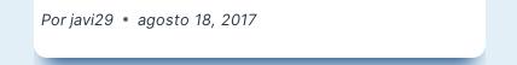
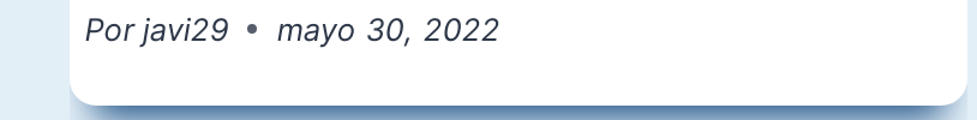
[41,10,257,29] Por javi29 agosto 18, 2017 -> [84,11,500,47] Por javi29 mayo 30, 2022

